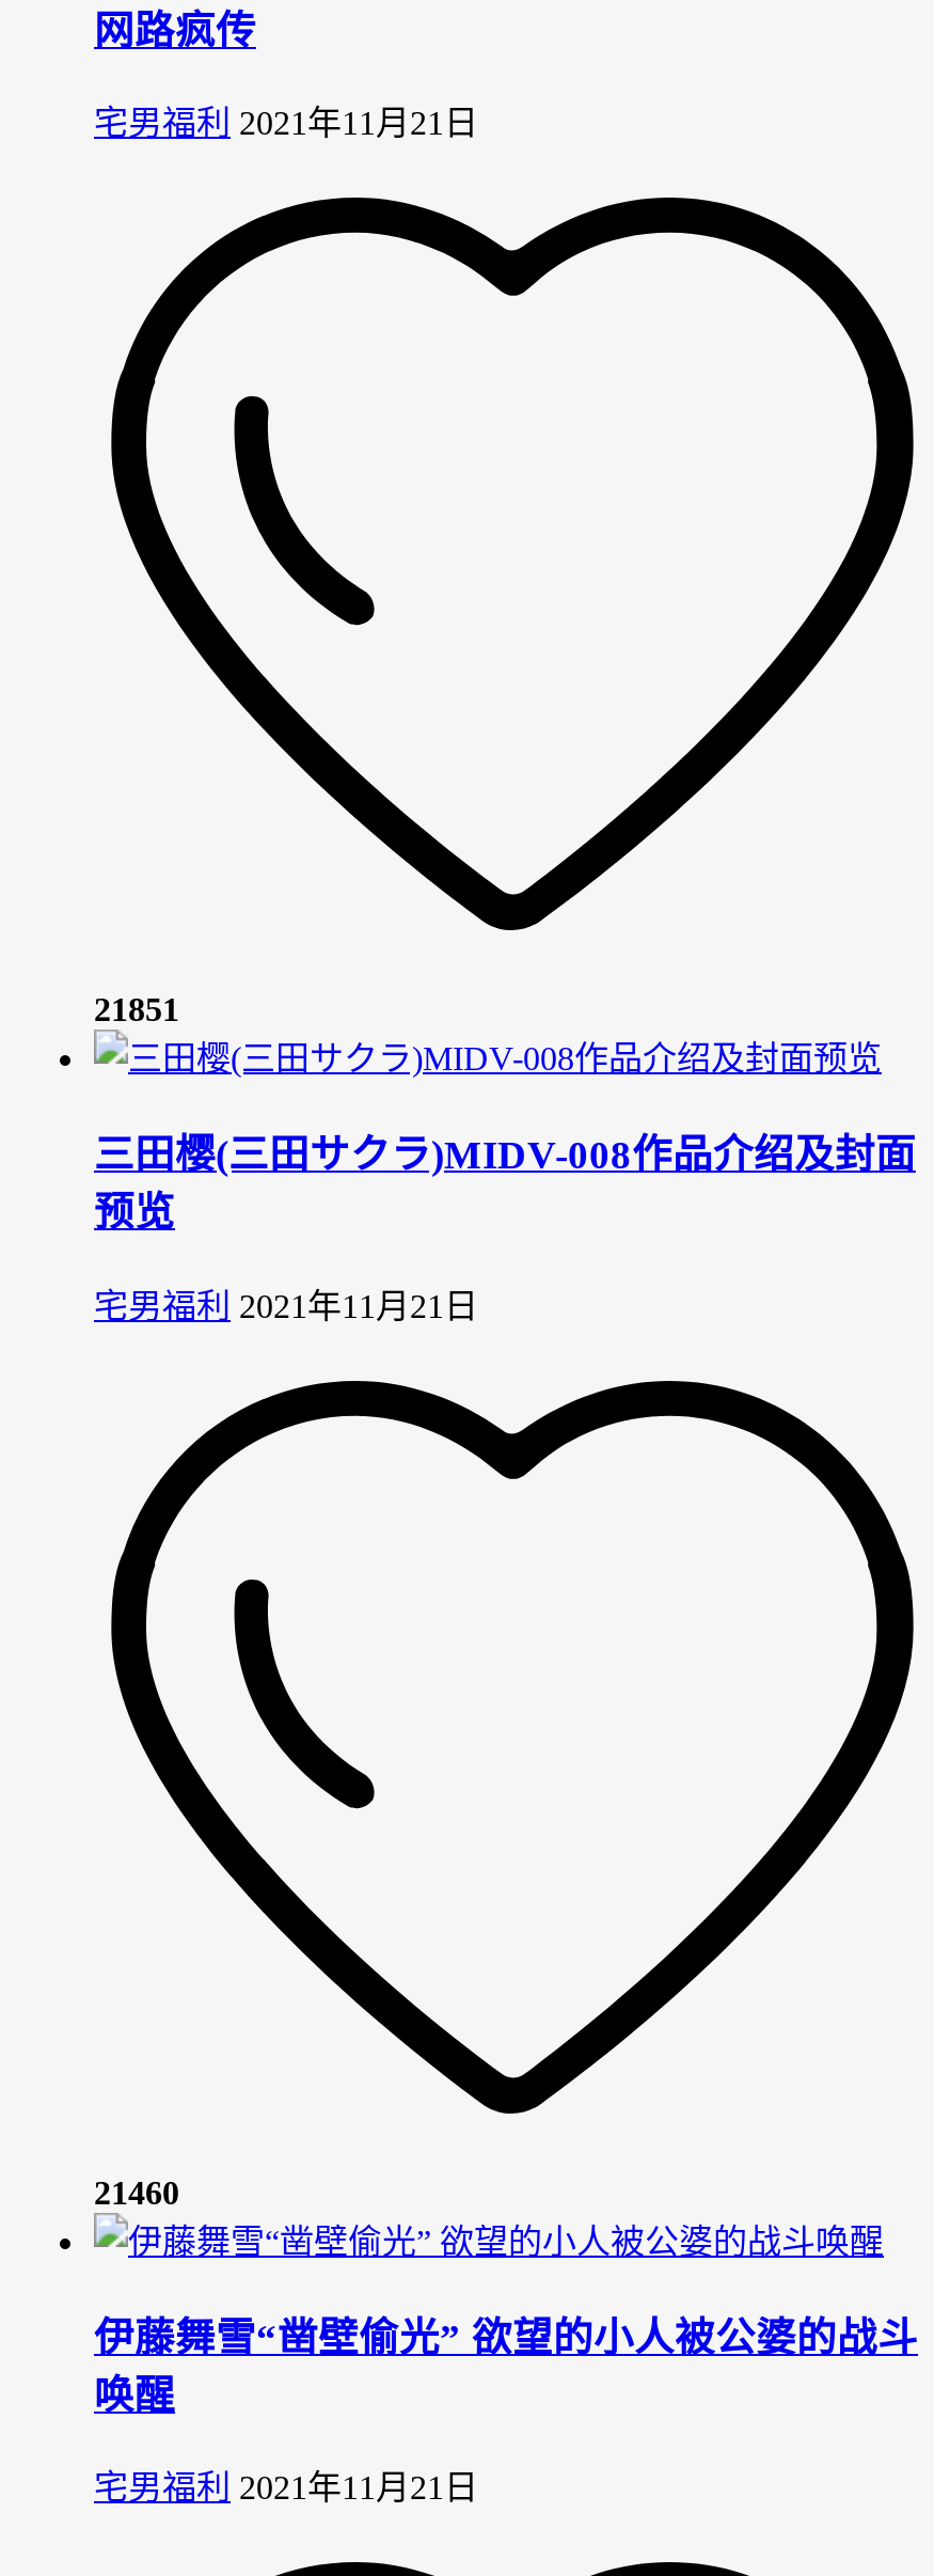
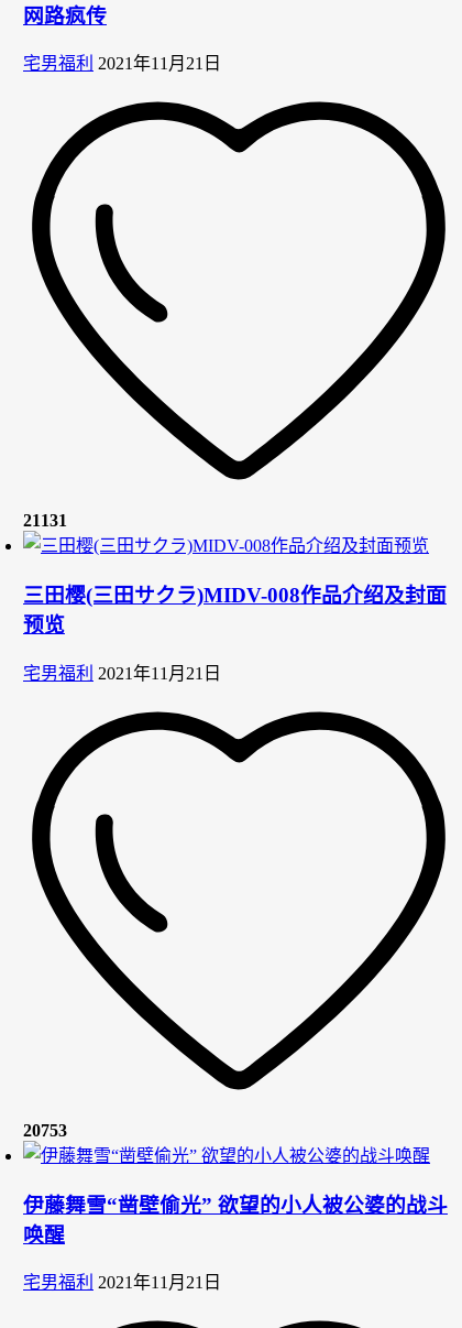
[94,992,179,1028] 21851 -> [23,511,67,530] 21131
[94,2174,179,2210] 21460 -> [23,1121,67,1139] 20753

